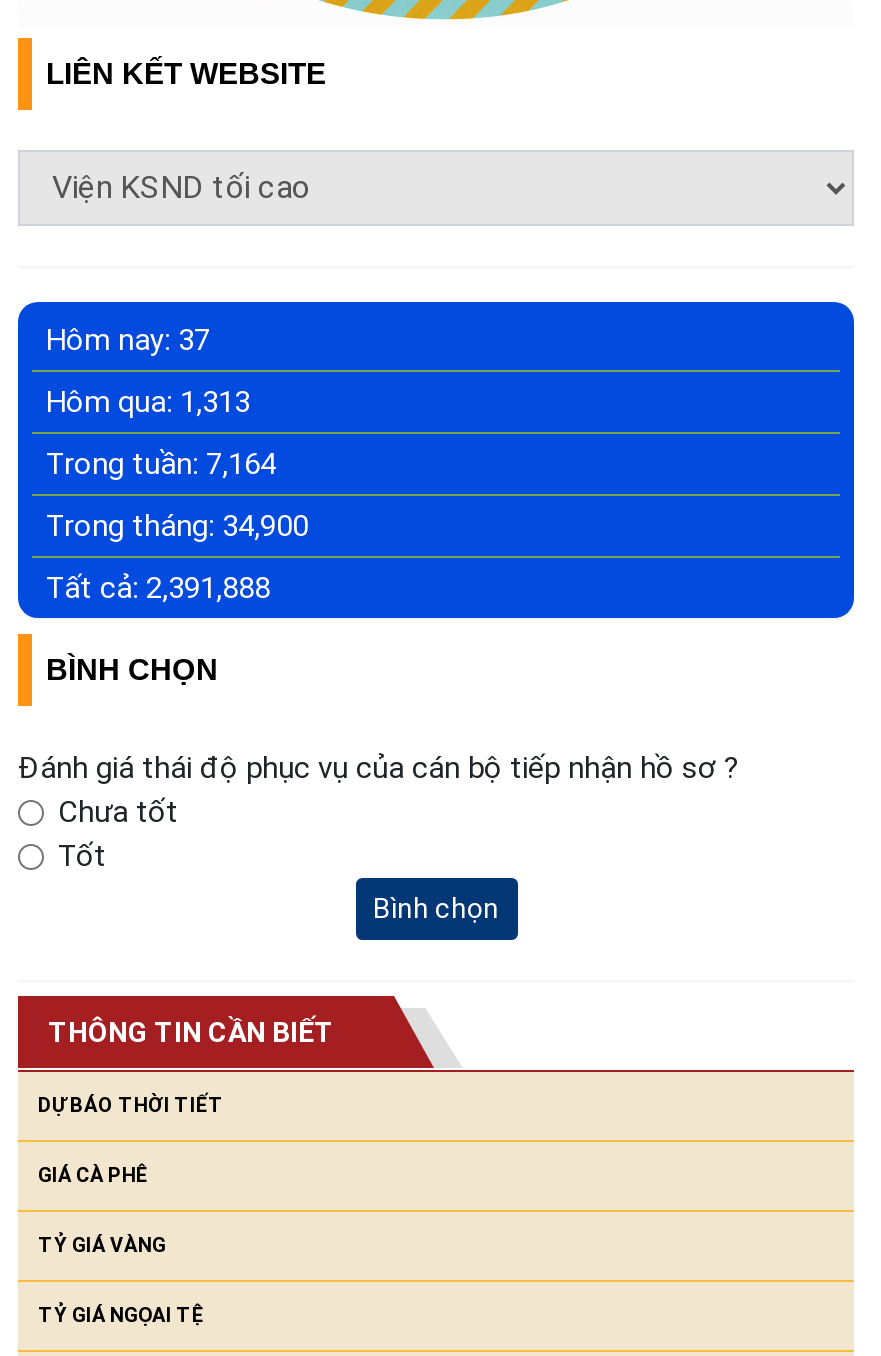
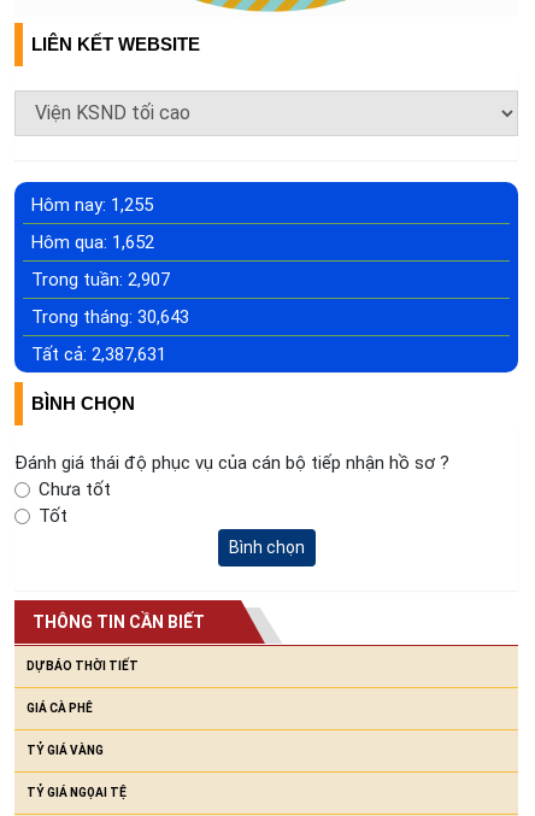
[46,322,210,358] Hôm nay: 37 -> [31,194,153,216] Hôm nay: 1,255
[46,384,250,420] Hôm qua: 1,313 -> [31,231,154,253] Hôm qua: 1,652
[46,446,276,482] Trong tuần: 7,164 -> [31,269,170,290] Trong tuần: 2,907
[46,508,308,544] Trong tháng: 34,900 -> [31,306,189,328] Trong tháng: 30,643
[46,570,270,606] Tất cả: 2,391,888 -> [31,343,166,365] Tất cả: 2,387,631

